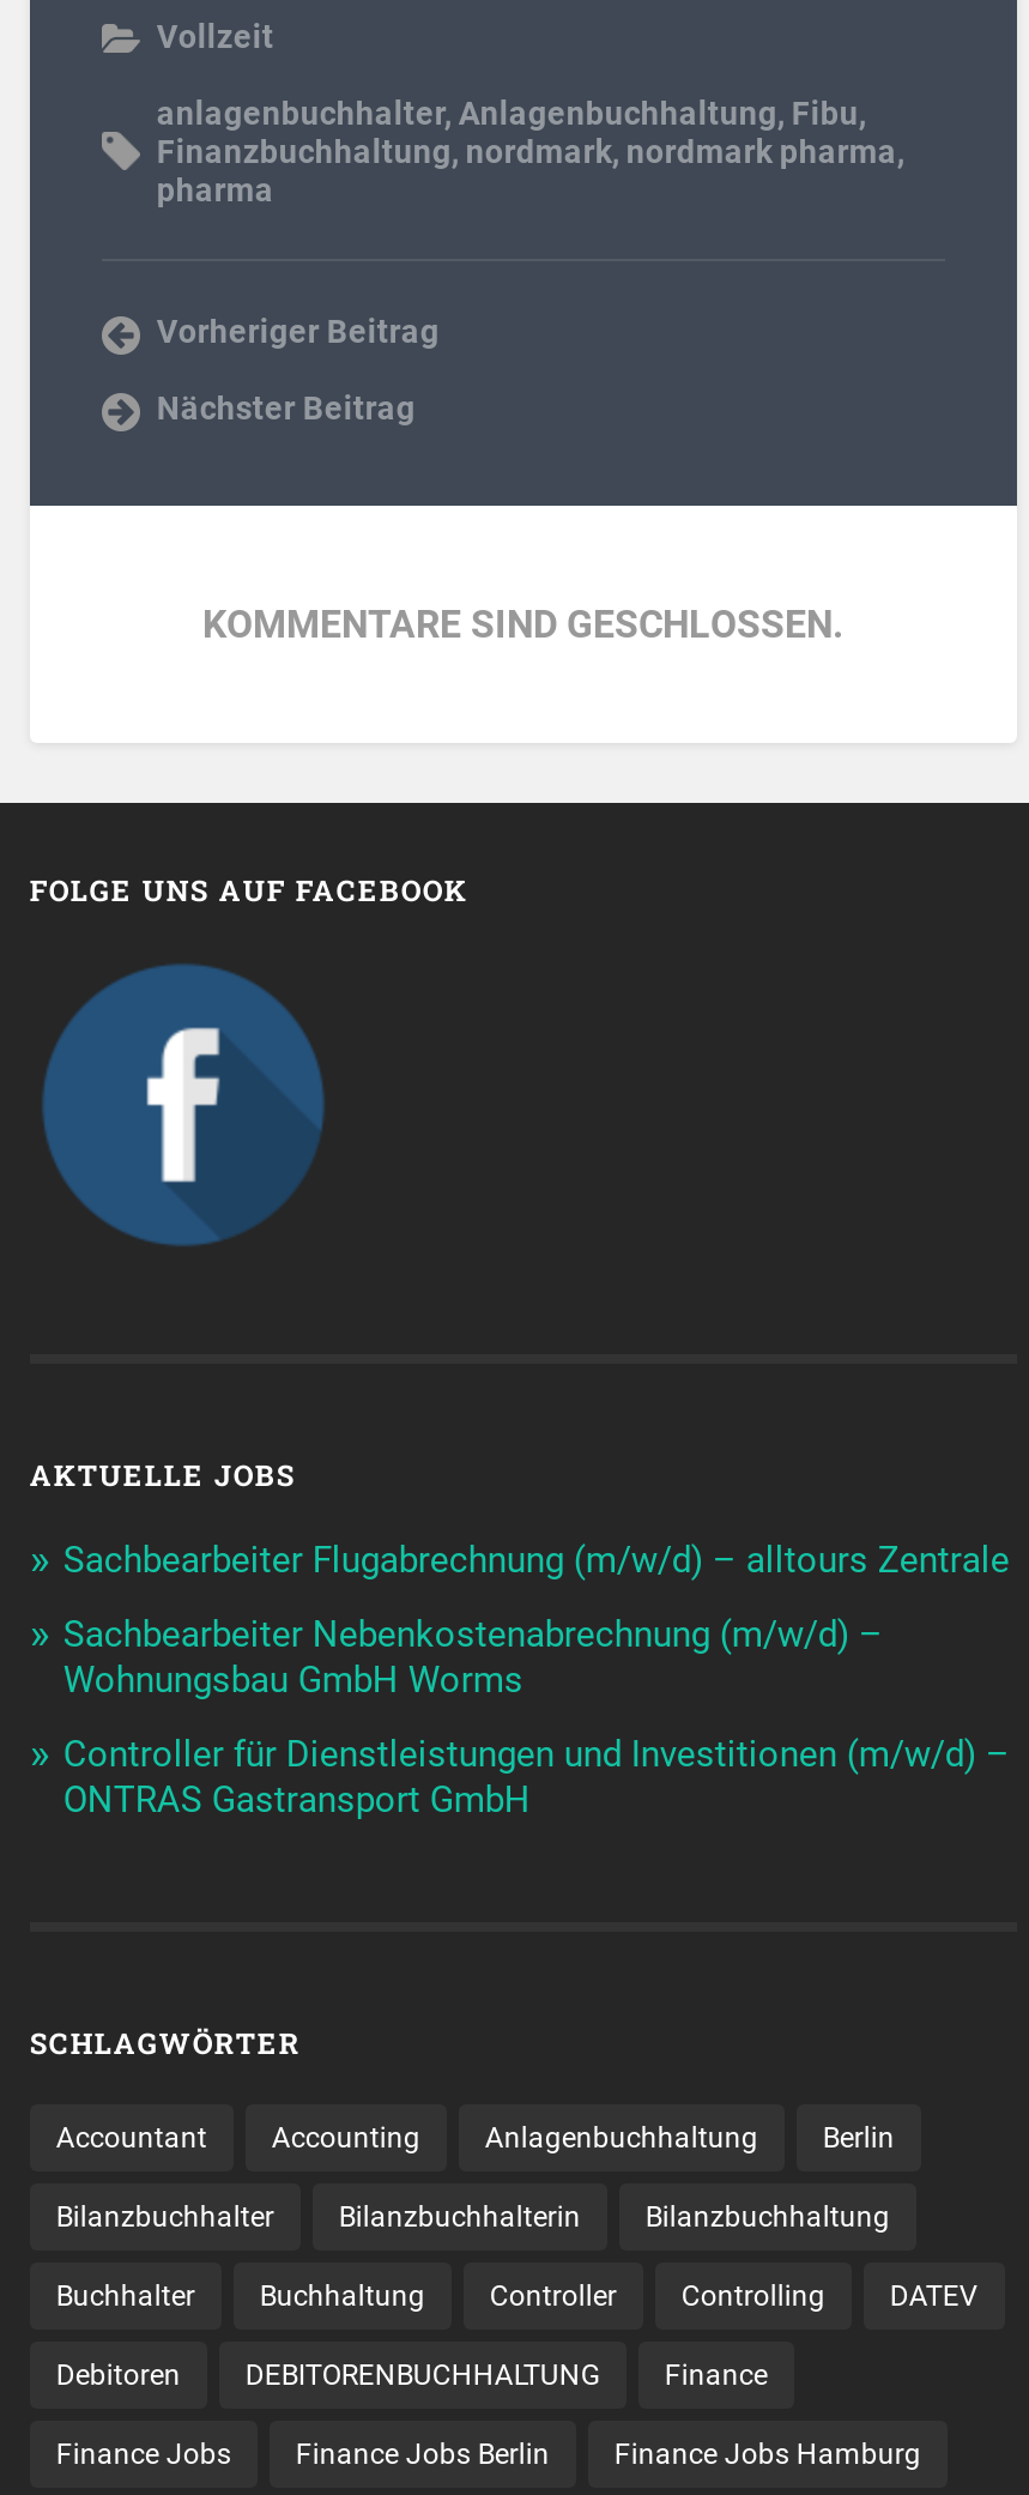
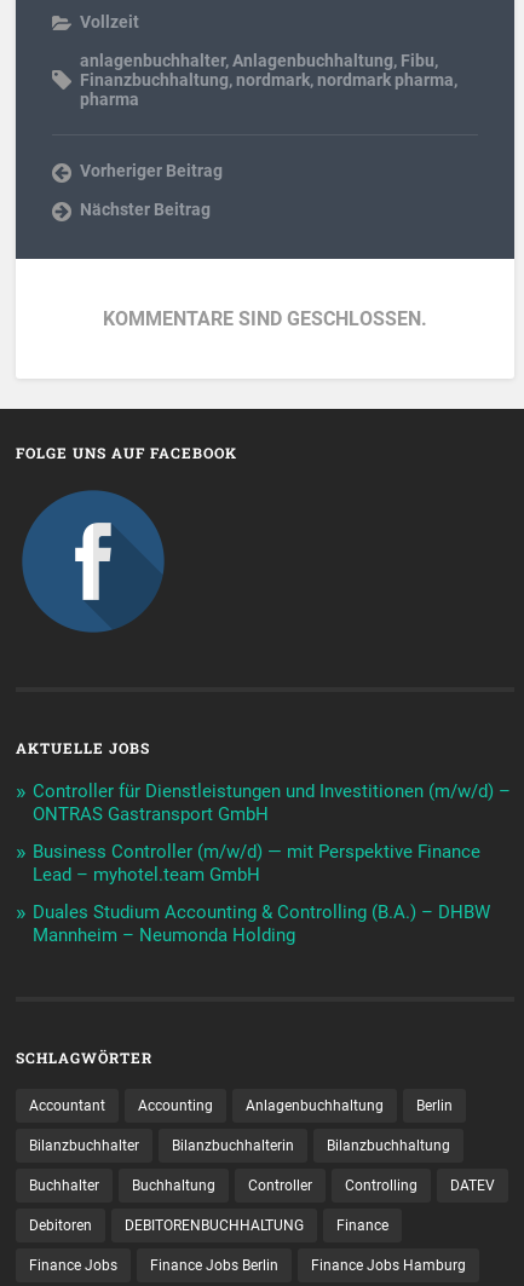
[63,1538,1010,1701] Sachbearbeiter Flugabrechnung (m/w/d) – alltours Zentrale | Sachbearbeiter Nebenkostenabrechnung (m/w/d) – | Wohnungsbau GmbH Worms -> none
moved [63,1732,1010,1821] -> [33,780,511,825]: Controller für Dienstleistungen und Investitionen (m/w/d) – | ONTRAS Gastransport GmbH
none -> [33,841,490,946] Business Controller (m/w/d) — mit Perspektive Finance | Lead – myhotel.team GmbH | Duales Studium Accounting & Controlling (B.A.) – DHBW | Mannheim – Neumonda Holding

